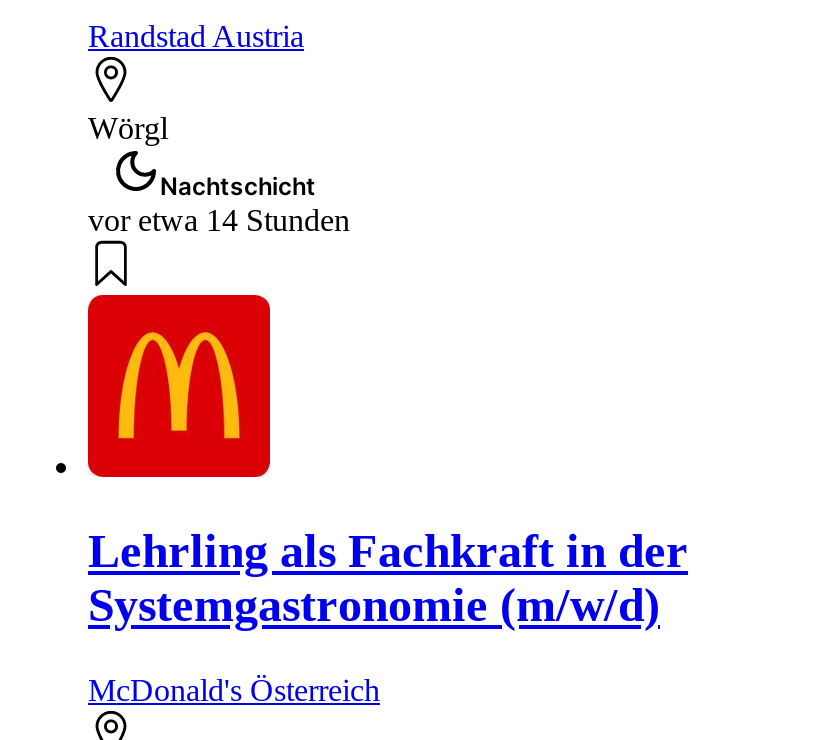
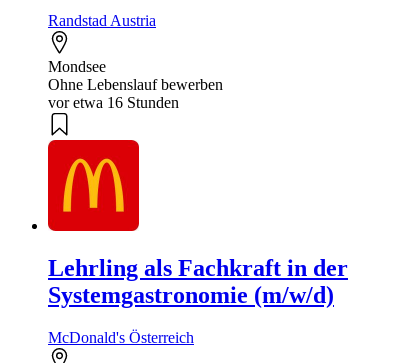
[88,110,350,236] Wörgl | Nachtschicht | vor etwa 14 Stunden -> [48,58,223,111] Mondsee | Ohne Lebenslauf bewerben | vor etwa 16 Stunden

